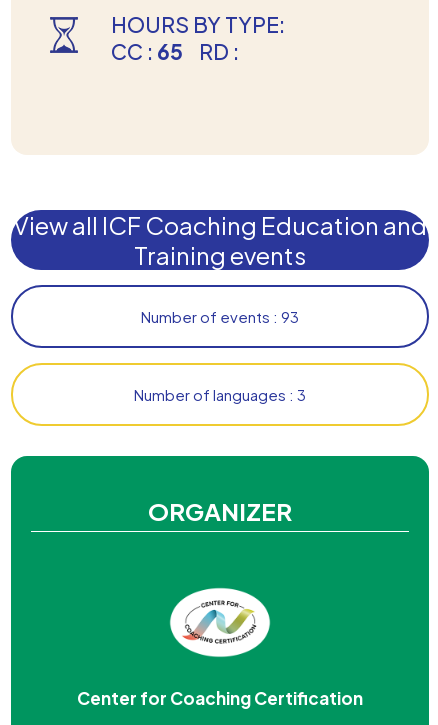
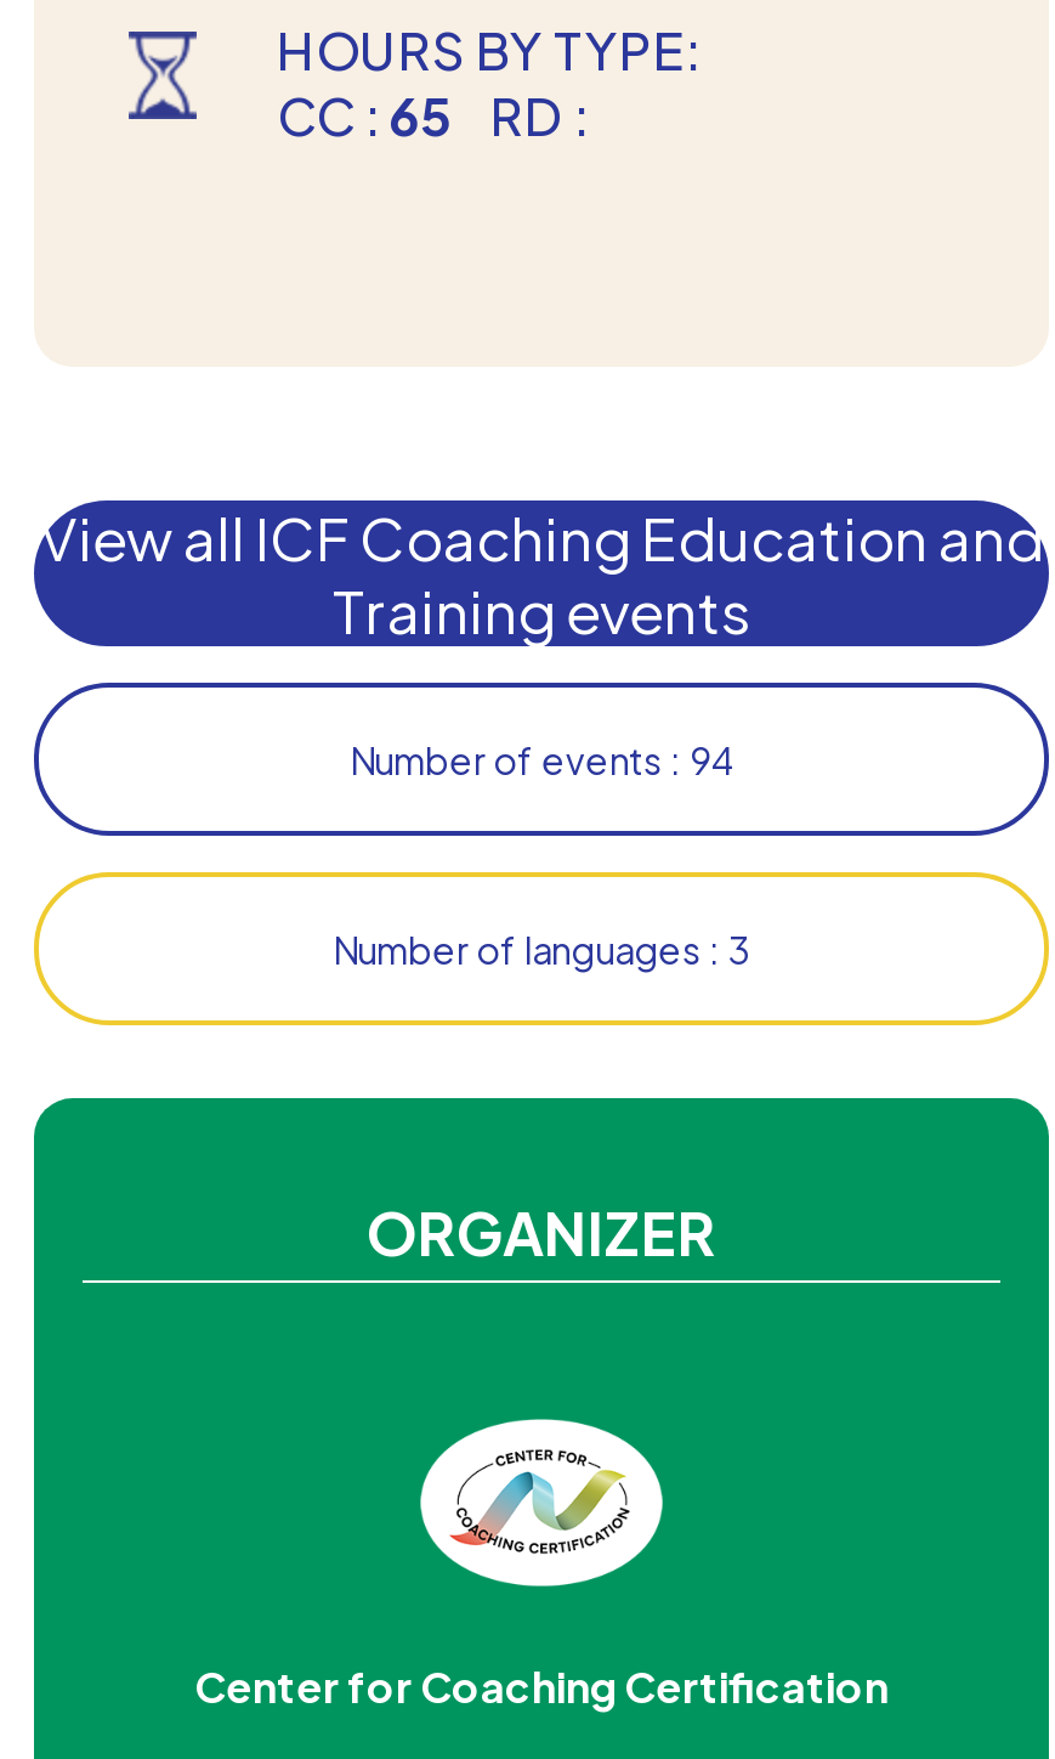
[141,307,299,326] Number of events : 93 -> [350,735,733,781] Number of events : 94

